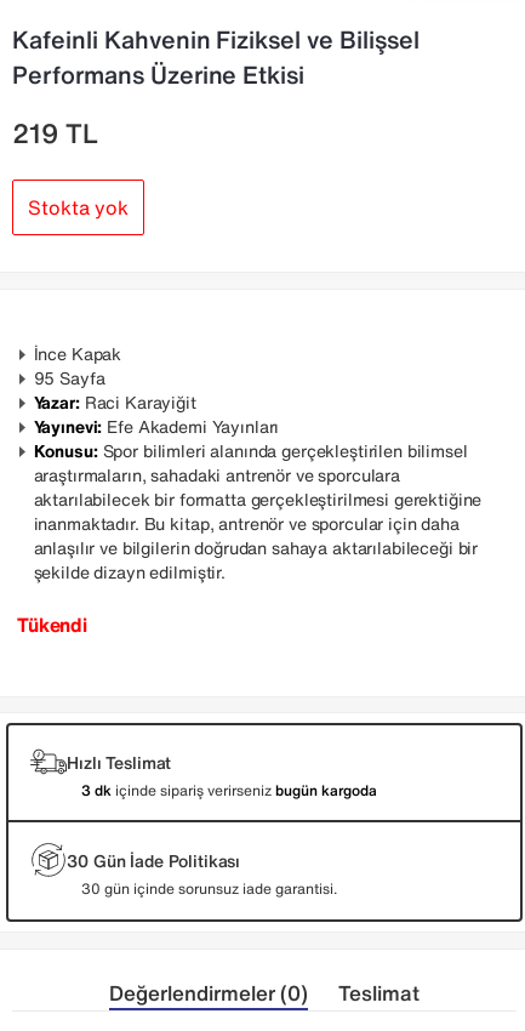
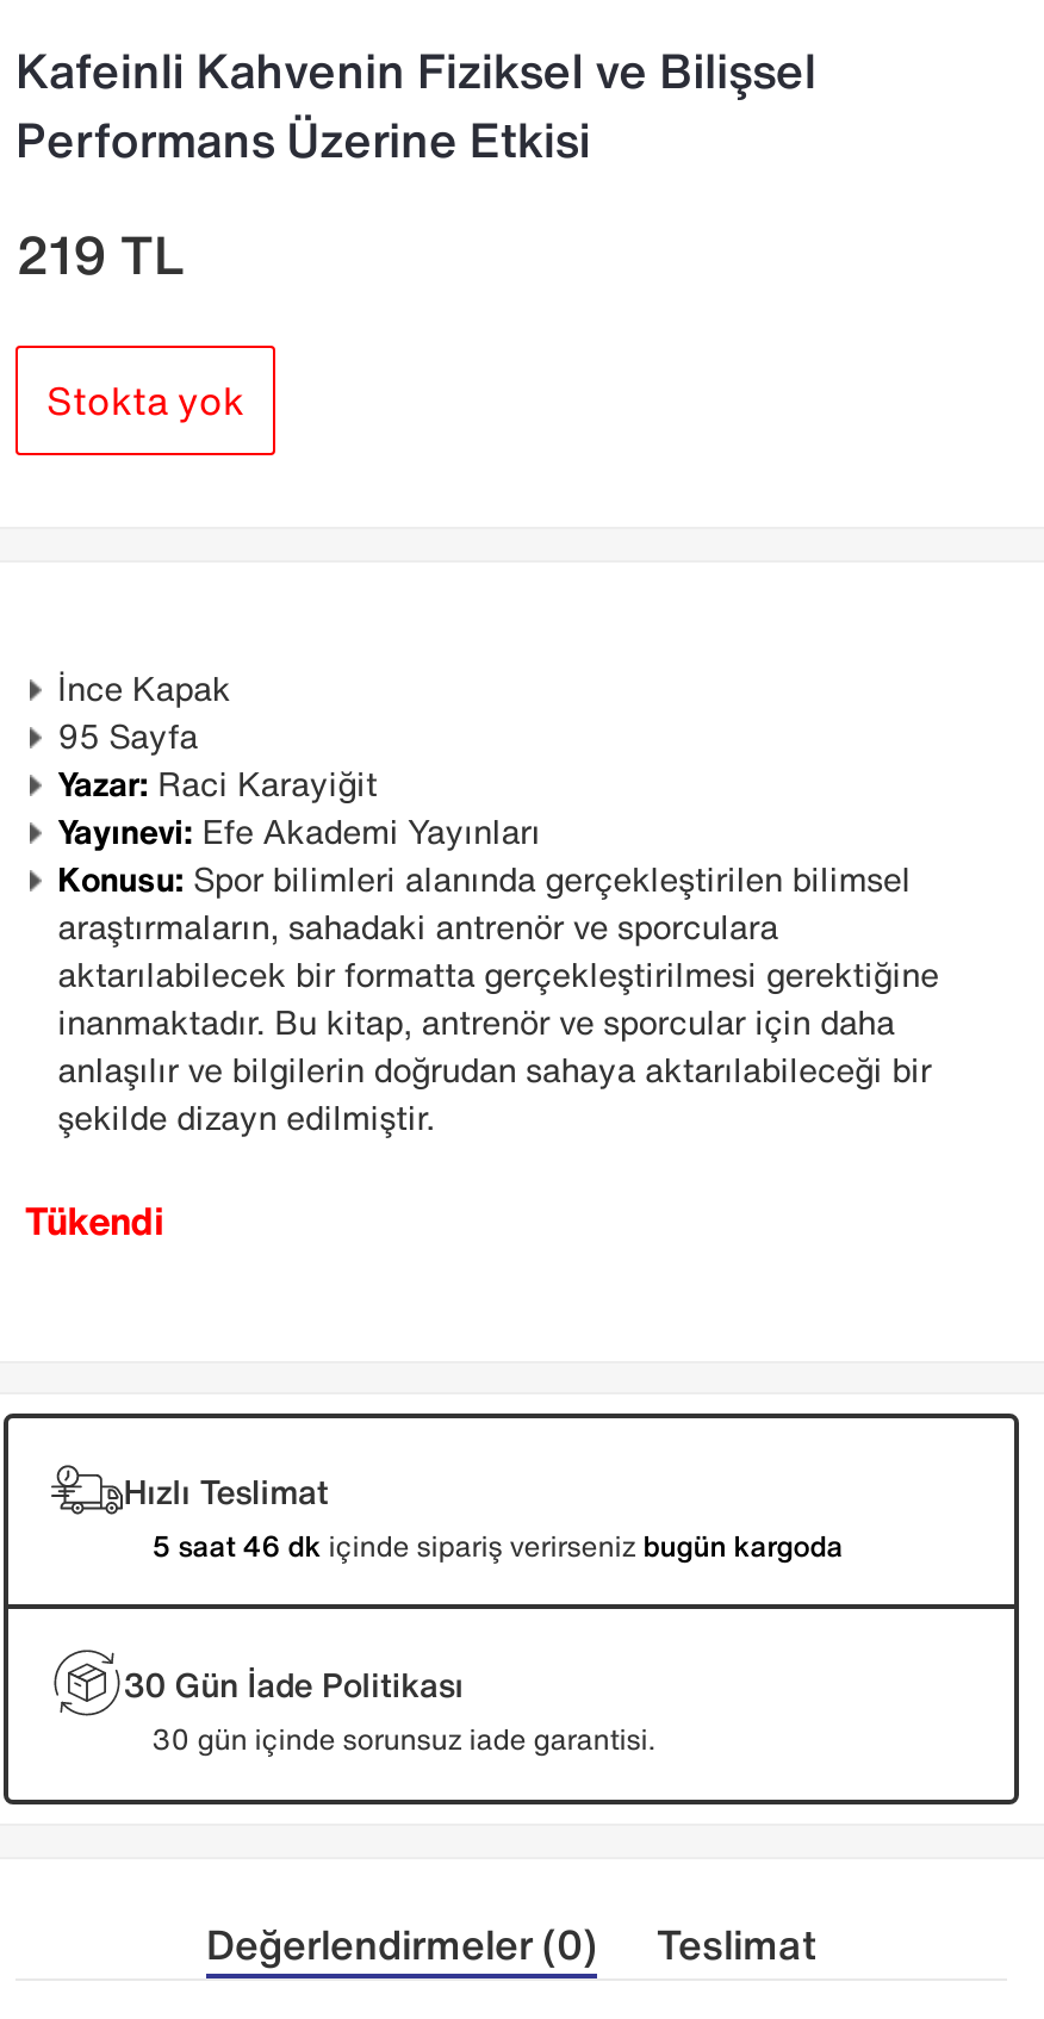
[81,780,377,801] 3 dk içinde sipariş verirseniz bugün kargoda -> [152,1527,843,1567] 5 saat 46 dk içinde sipariş verirseniz bugün kargoda

